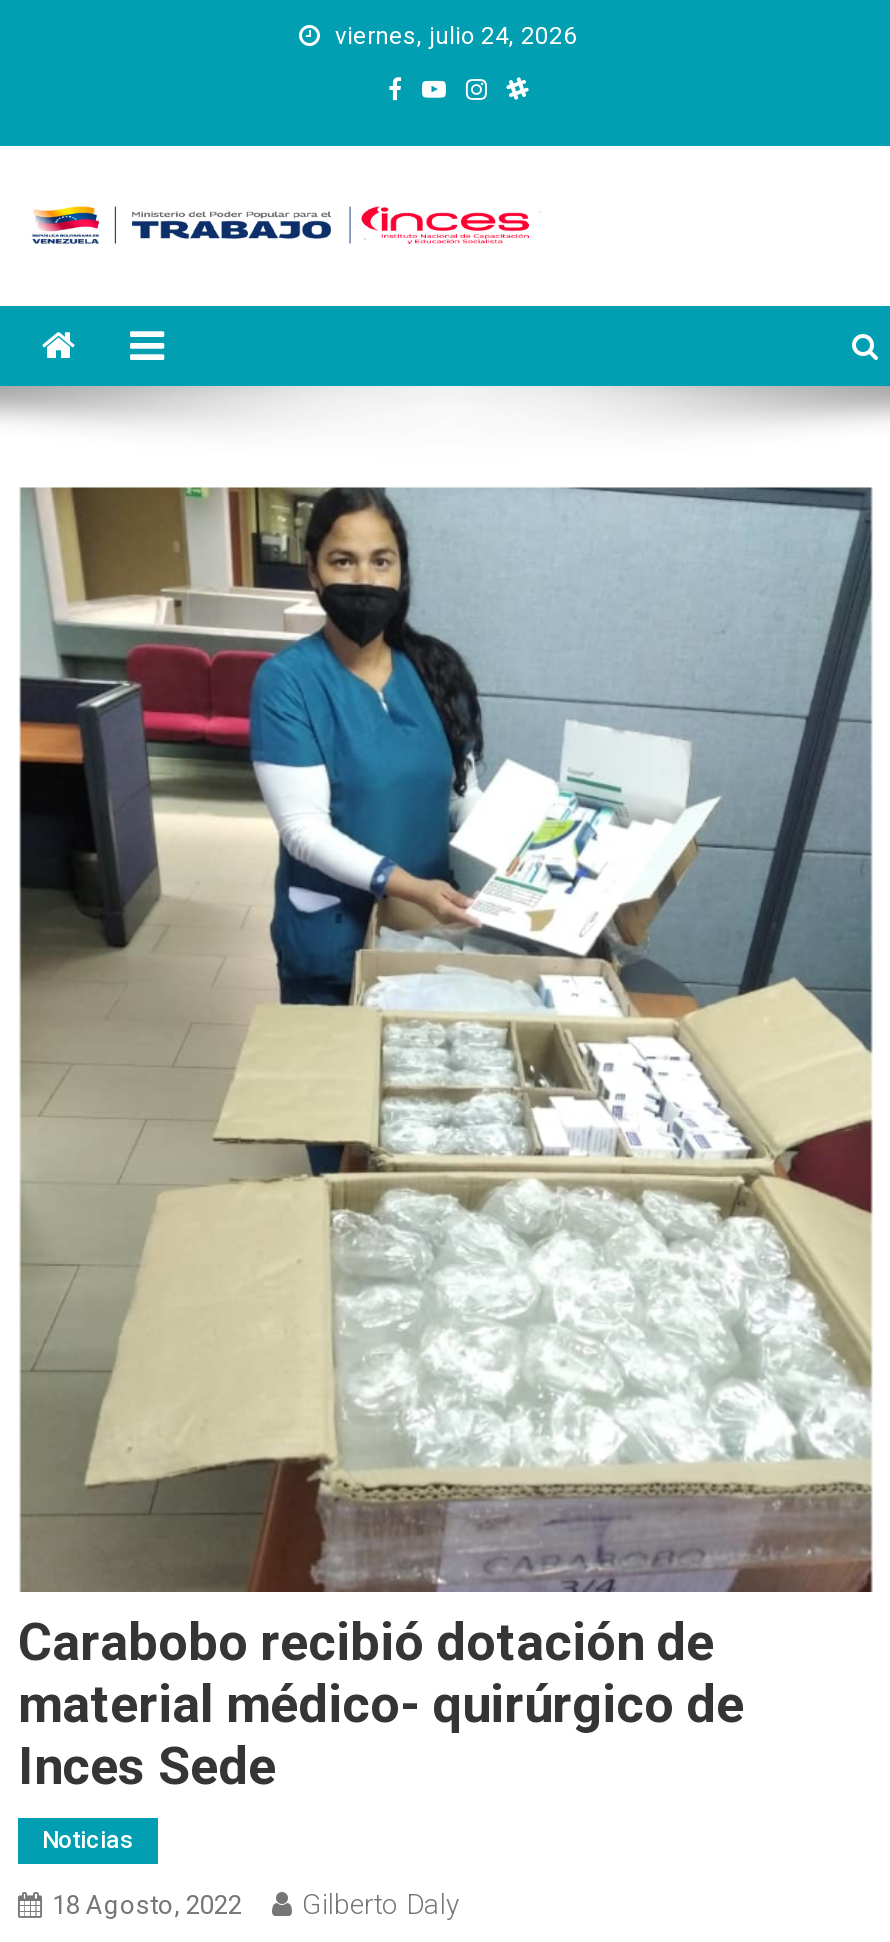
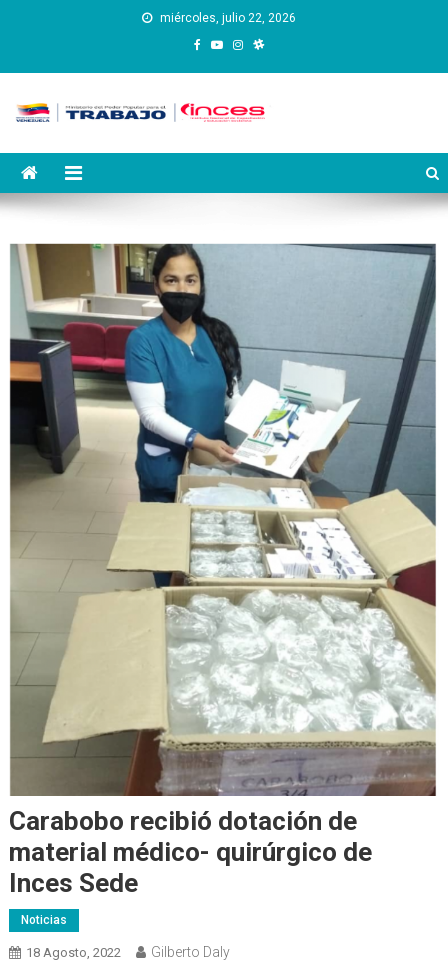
[335,22,577,50] viernes, julio 24, 2026 -> [160,11,296,25] miércoles, julio 22, 2026

